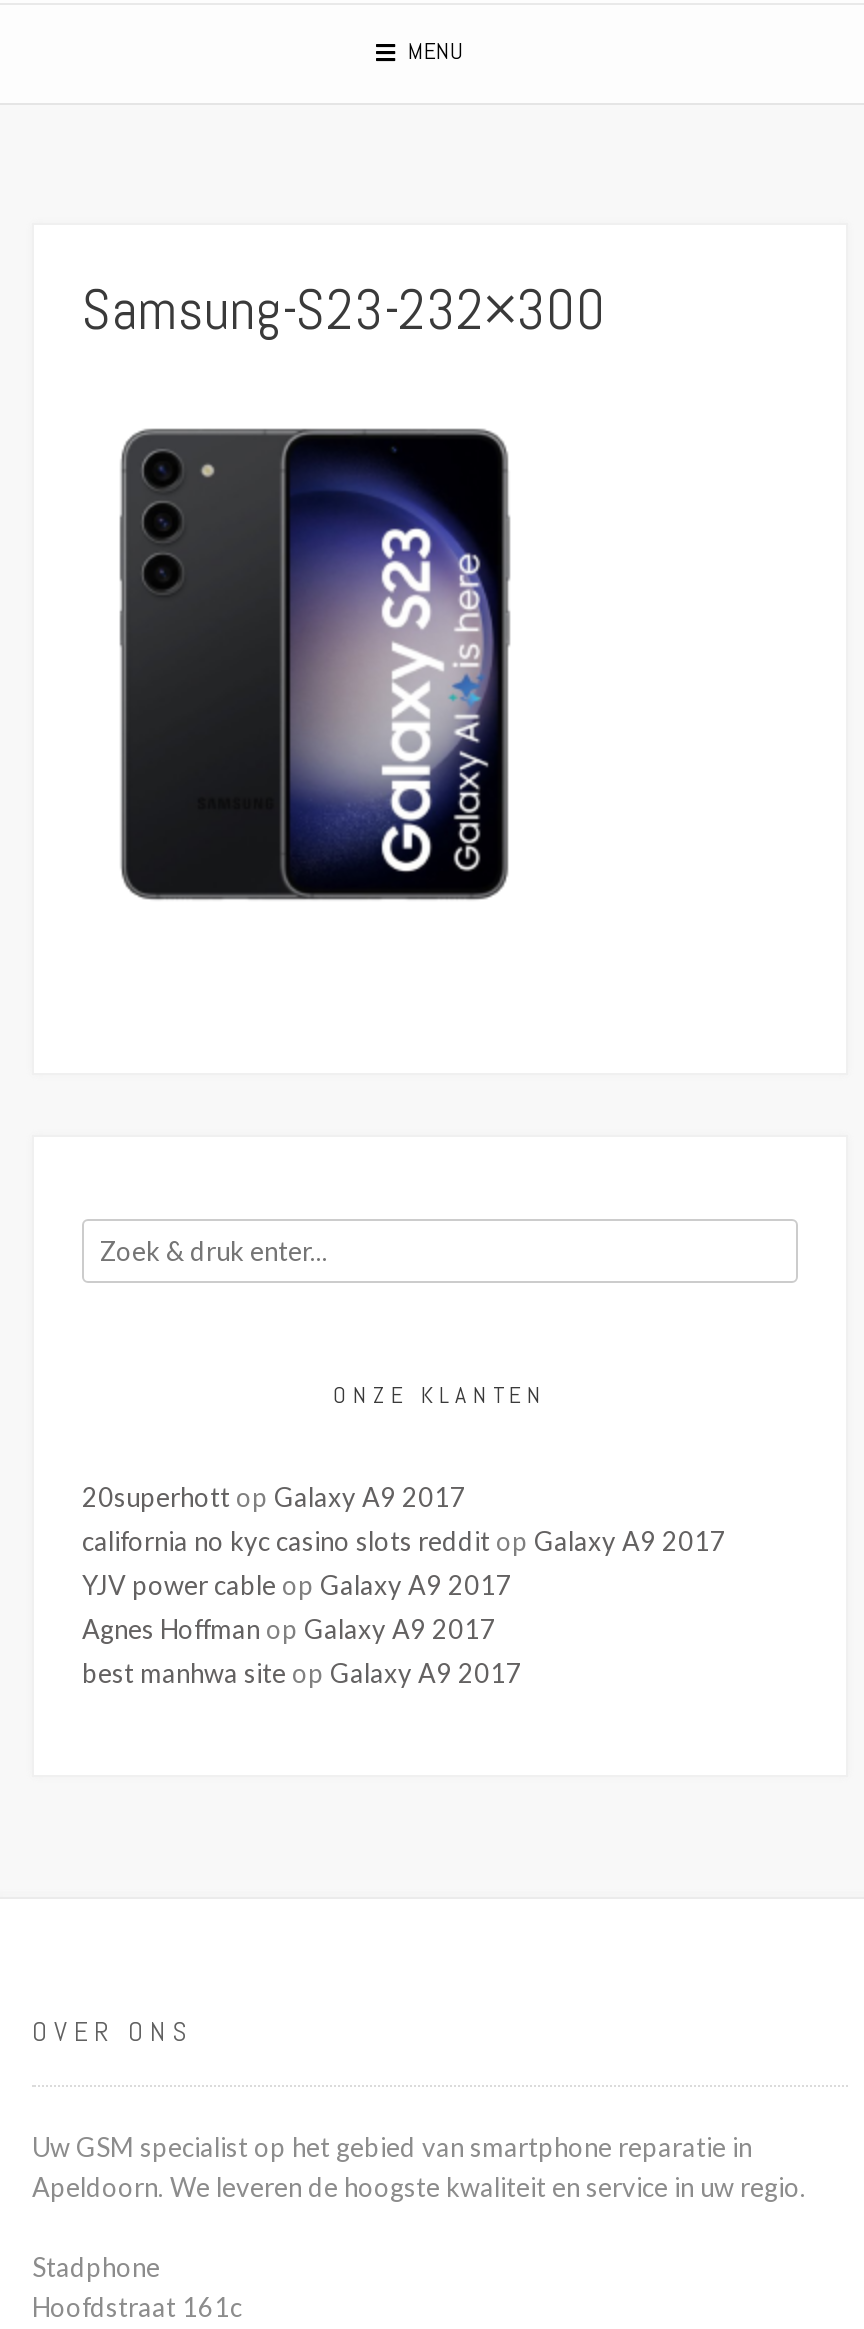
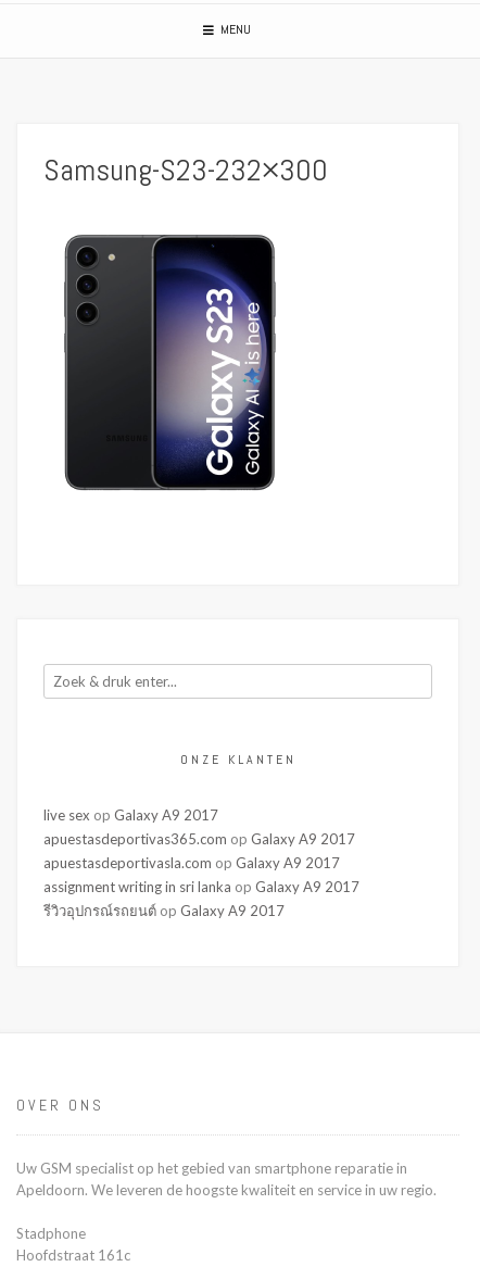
[82,1482,726,1690] 20superhott op Galaxy A9 2017 | california no kyc casino slots reddit op Galaxy A9 2017 | YJV power cable op Galaxy A9 2017 | Agnes Hoffman op Galaxy A9 2017 | best manhwa site op Galaxy A9 2017 -> [43,807,359,920] live sex op Galaxy A9 2017 | apuestasdeportivas365.com op Galaxy A9 2017 | apuestasdeportivasla.com op Galaxy A9 2017 | assignment writing in sri lanka op Galaxy A9 2017 | รีวิวอุปกรณ์รถยนต์op Galaxy A9 2017

